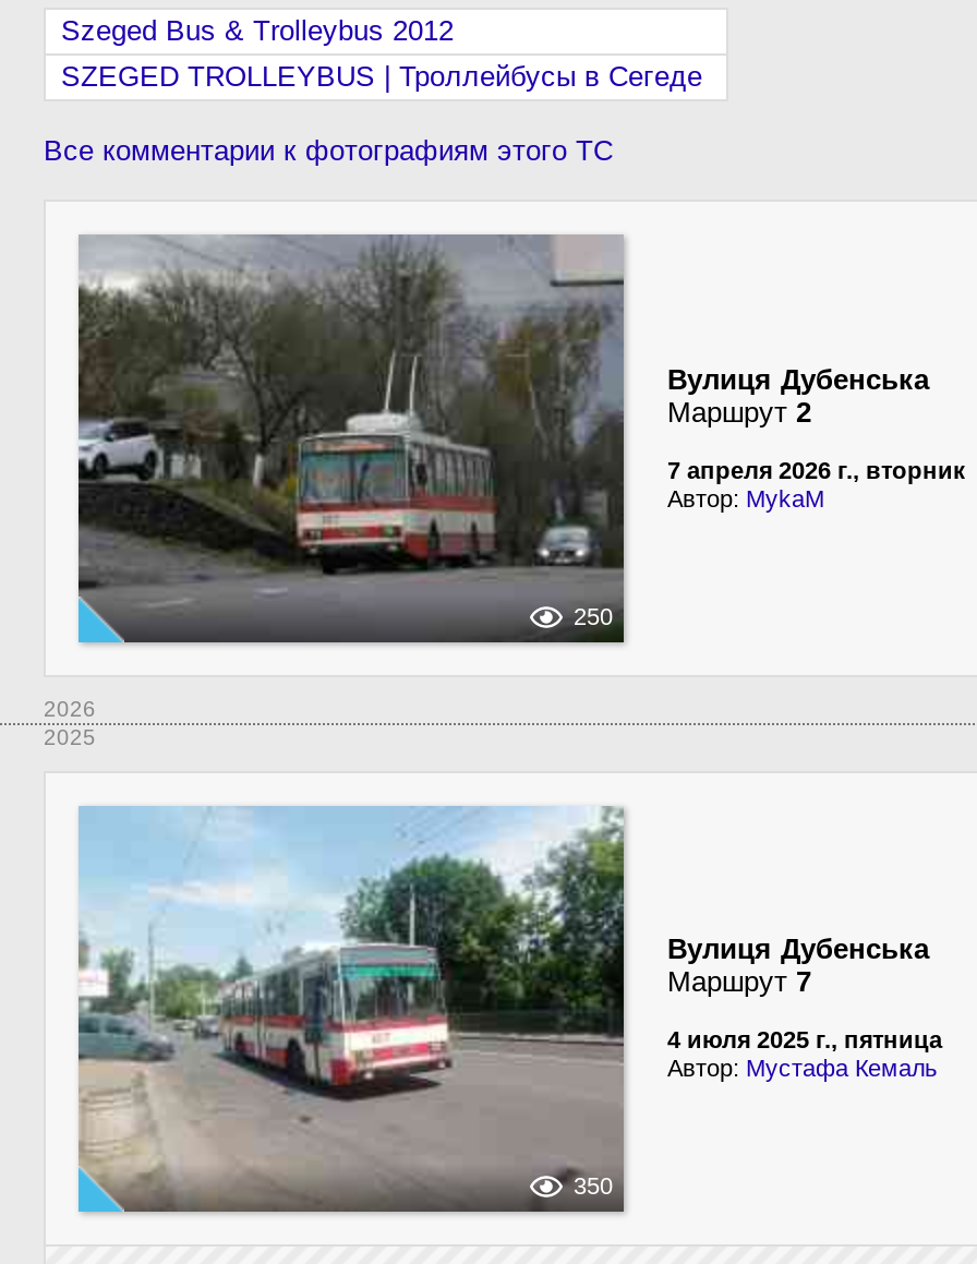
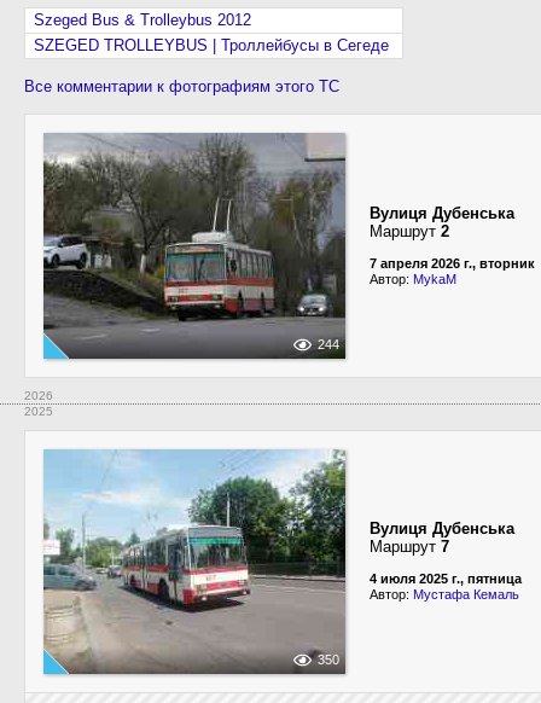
[574,603,613,629] 250 -> [318,337,339,351] 244

